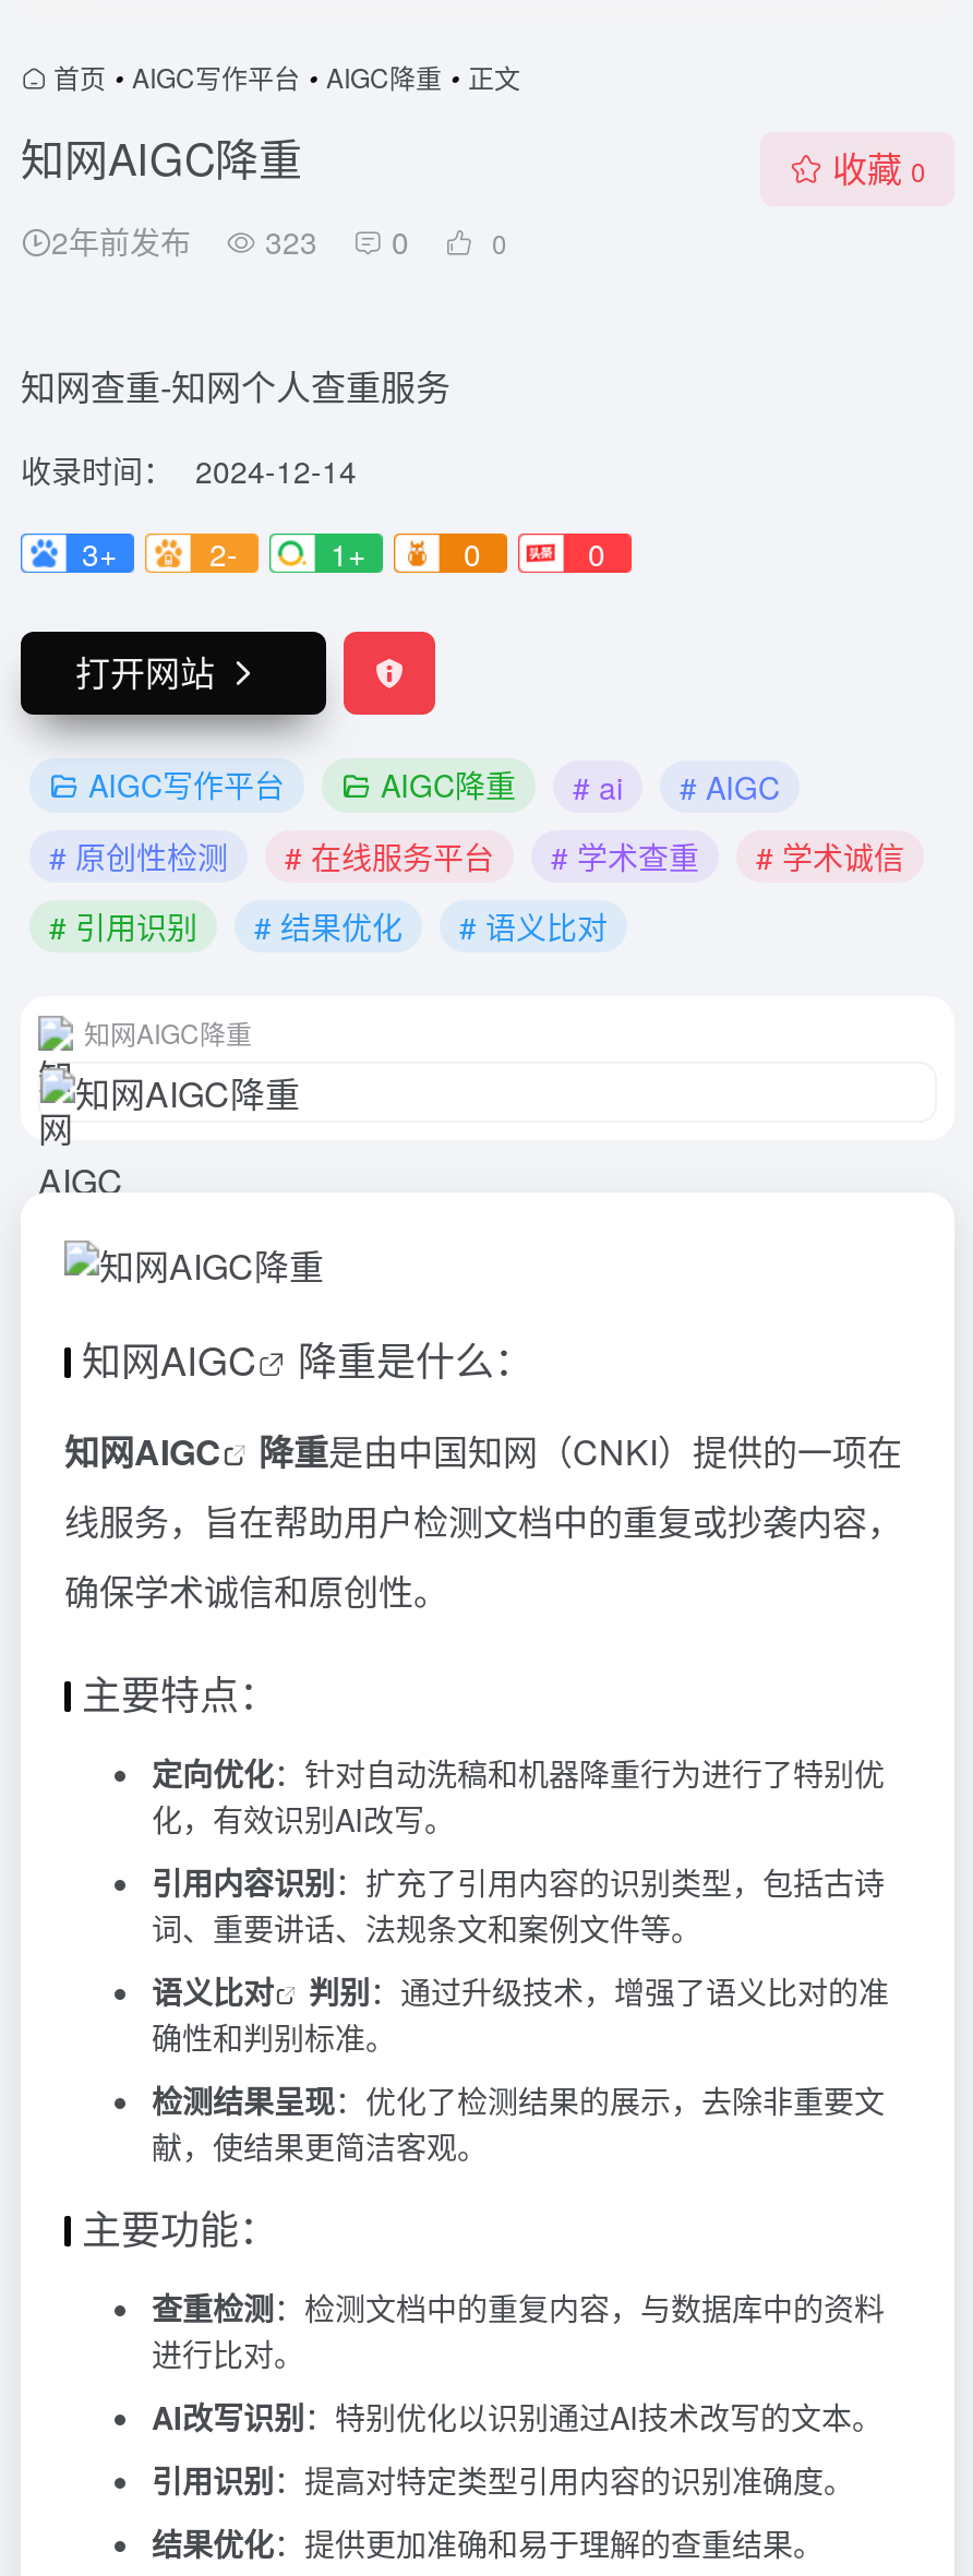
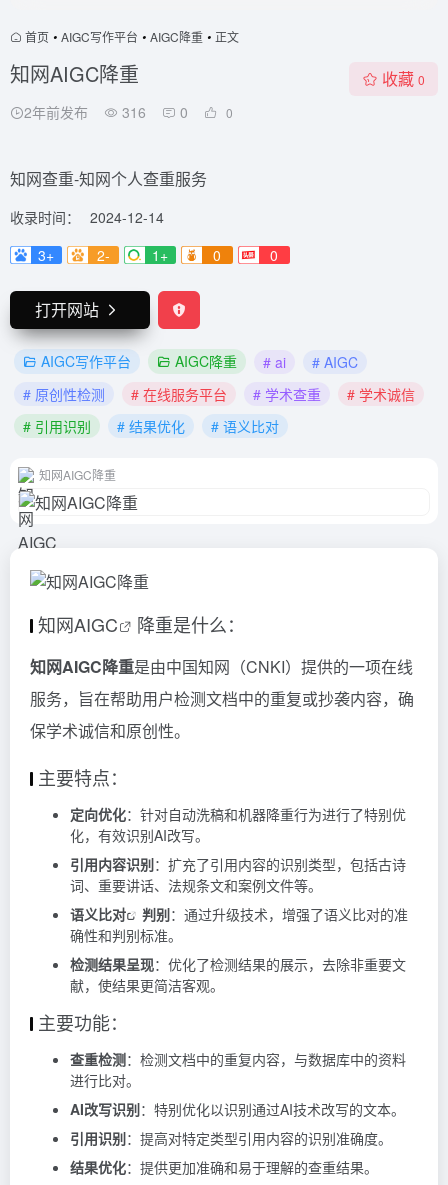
[51,219,409,263] 2年前发布 323 0 -> [24,102,188,122] 2年前发布 316 0

